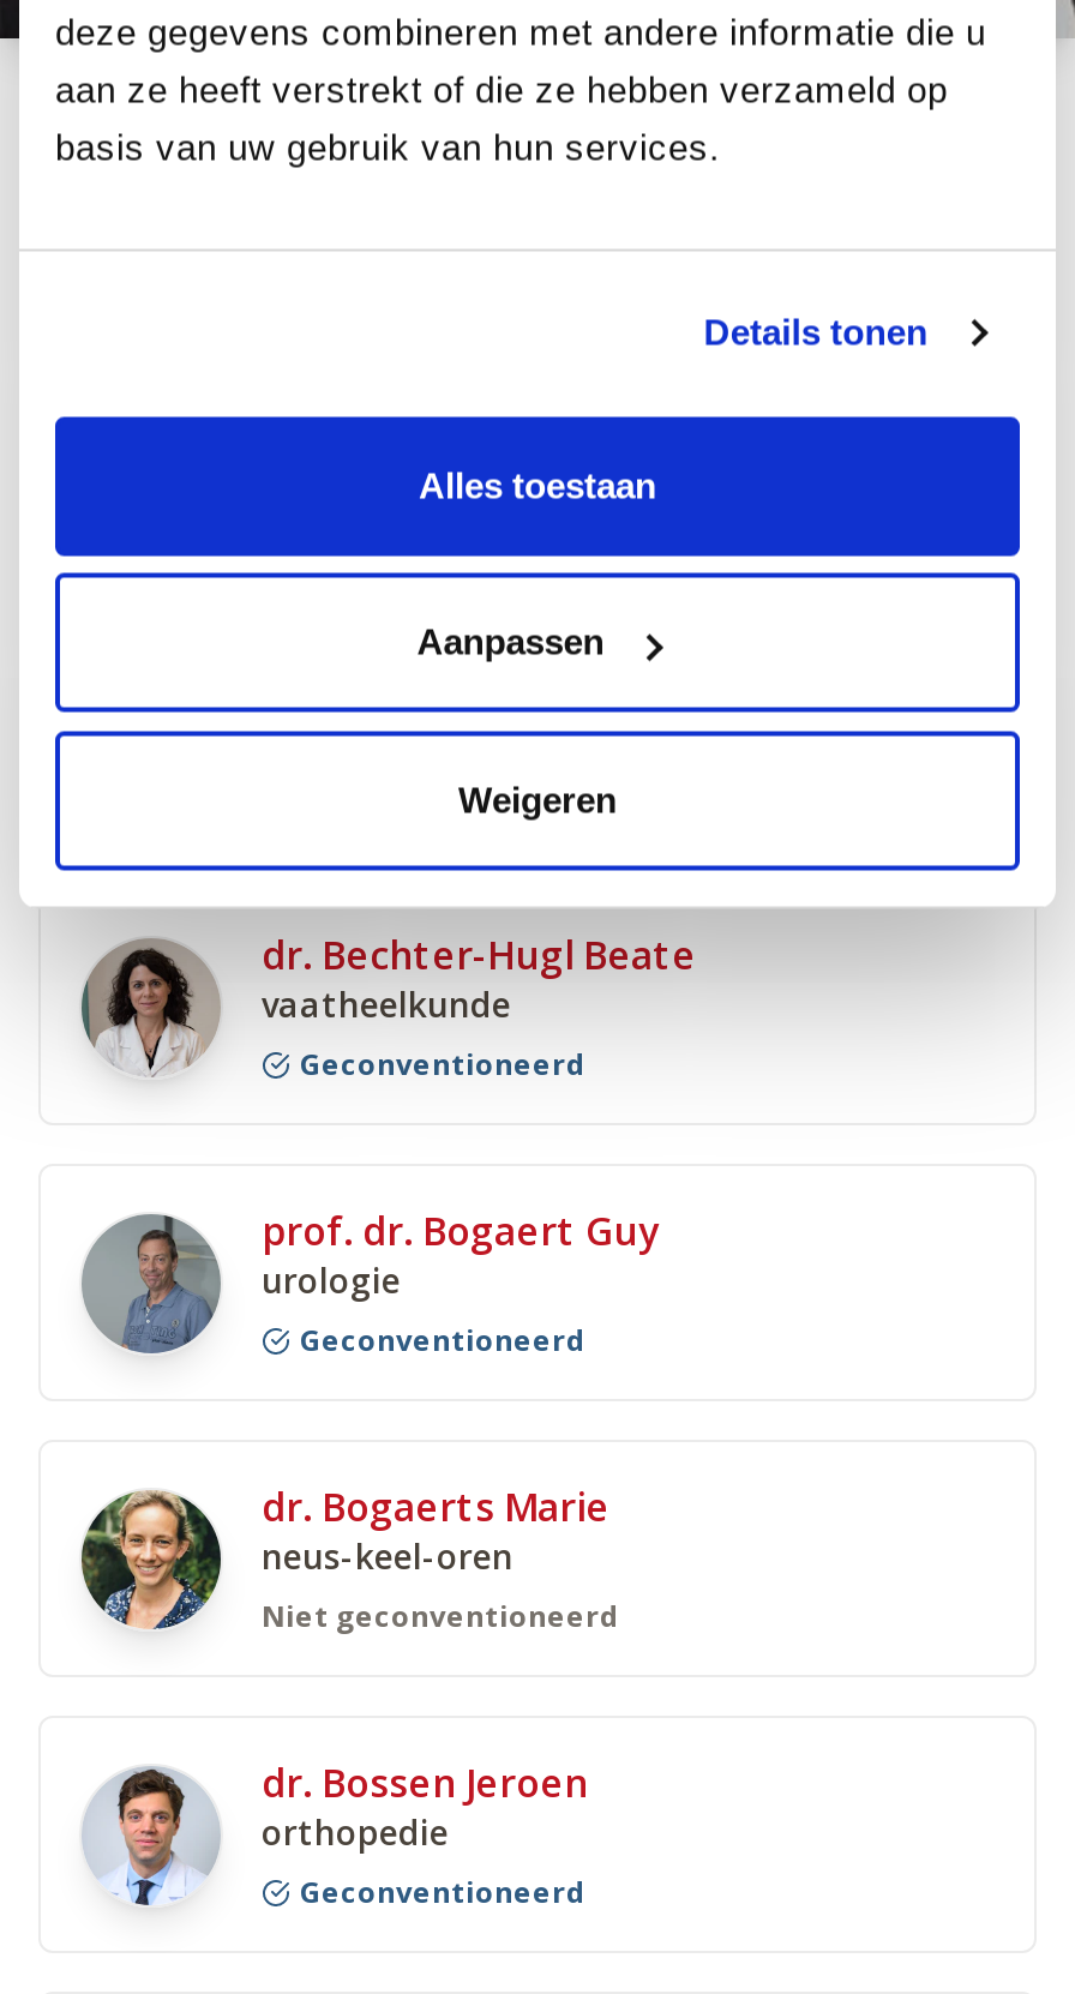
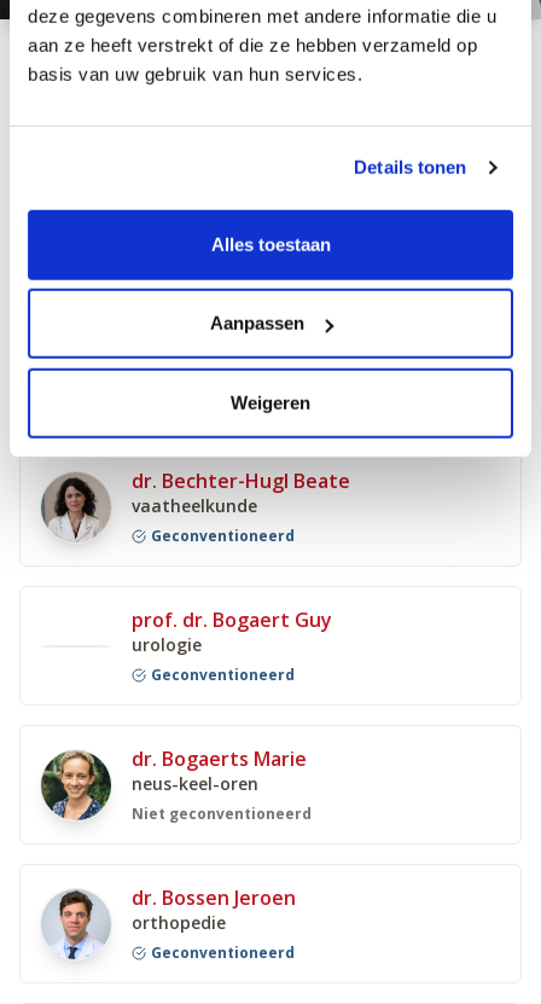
[79,1212,223,1358] [image] -> none

